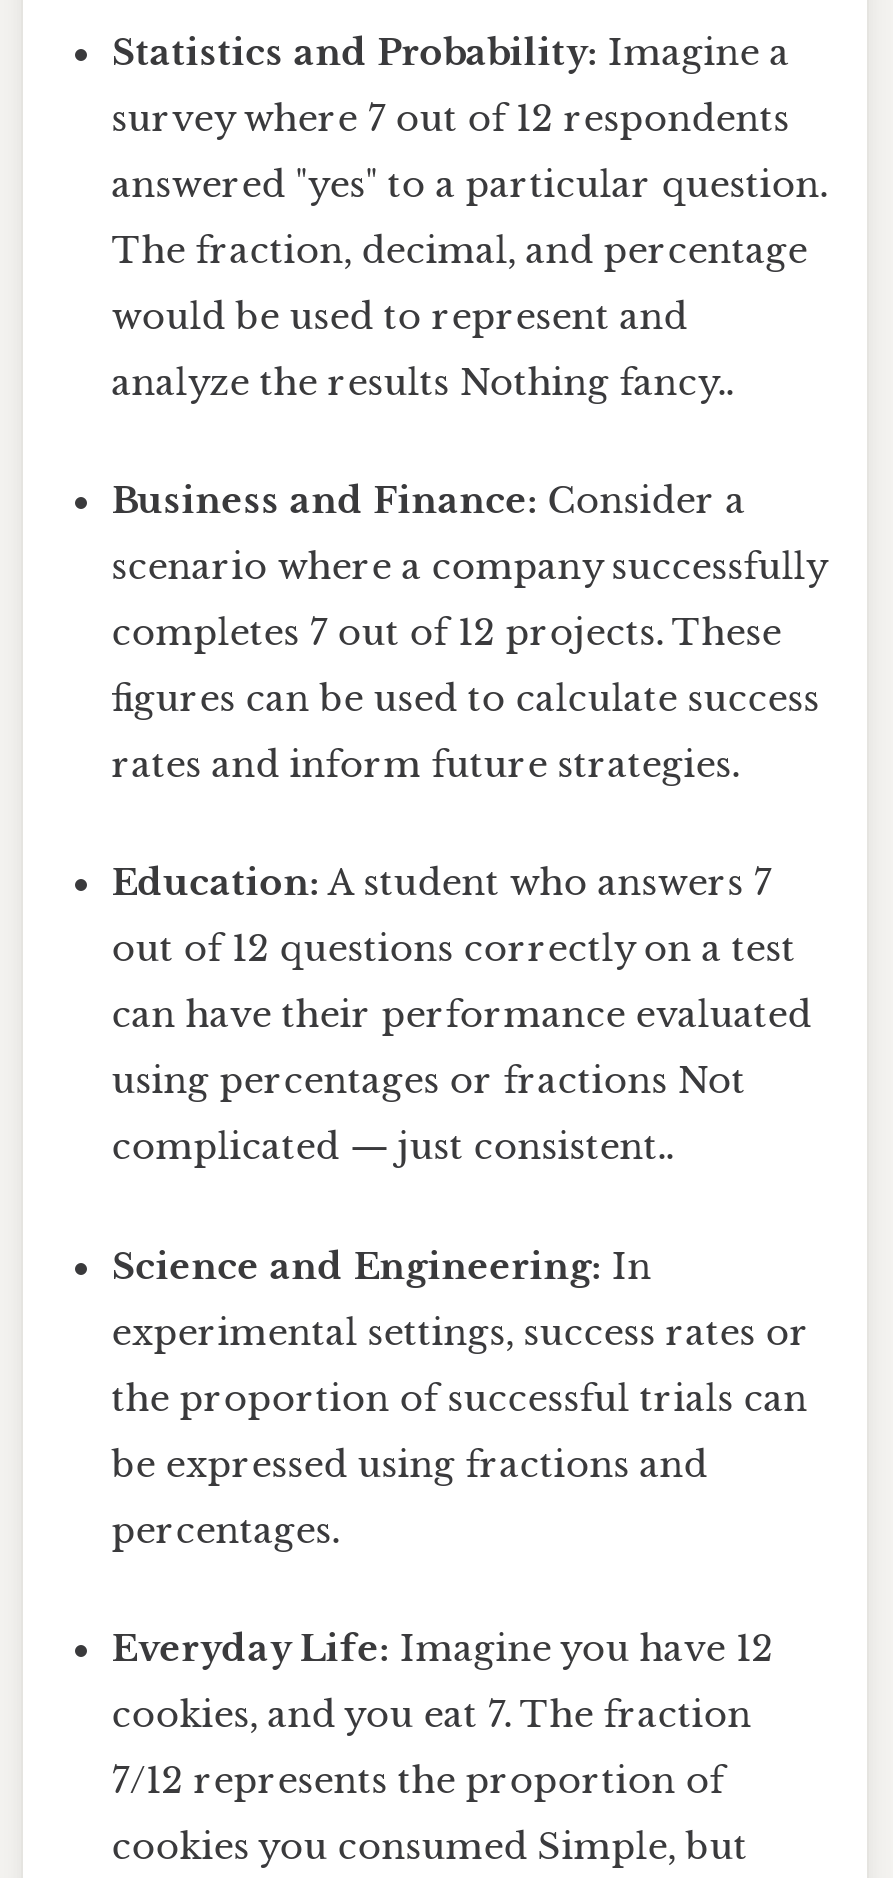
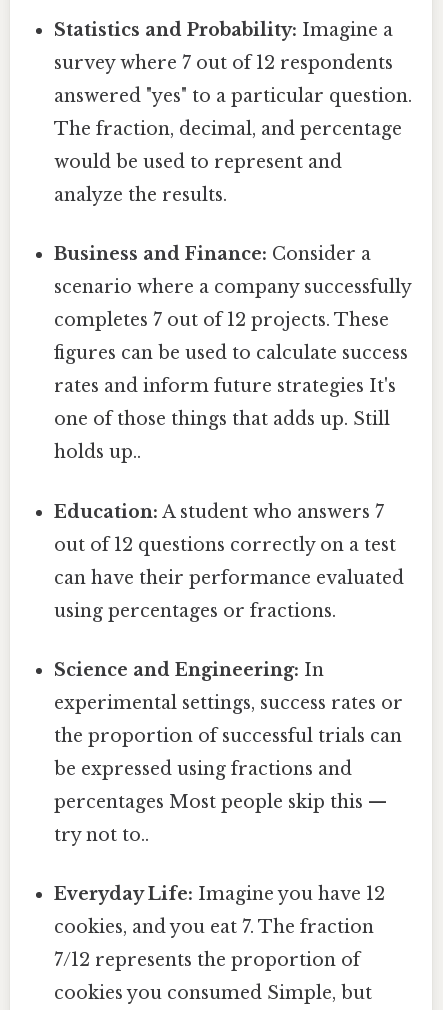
[111,361,733,405] analyze the results Nothing fancy.. -> [54,184,227,206] analyze the results.
[111,744,739,788] rates and inform future strategies. -> [54,375,396,463] rates and inform future strategies It's | one of those things that adds up. Still | holds up..
[111,1060,745,1170] using percentages or fractions Not | complicated — just consistent.. -> [54,600,336,622] using percentages or fractions.
[111,1509,339,1553] percentages. -> [54,791,387,846] percentages Most people skip this — | try not to..

